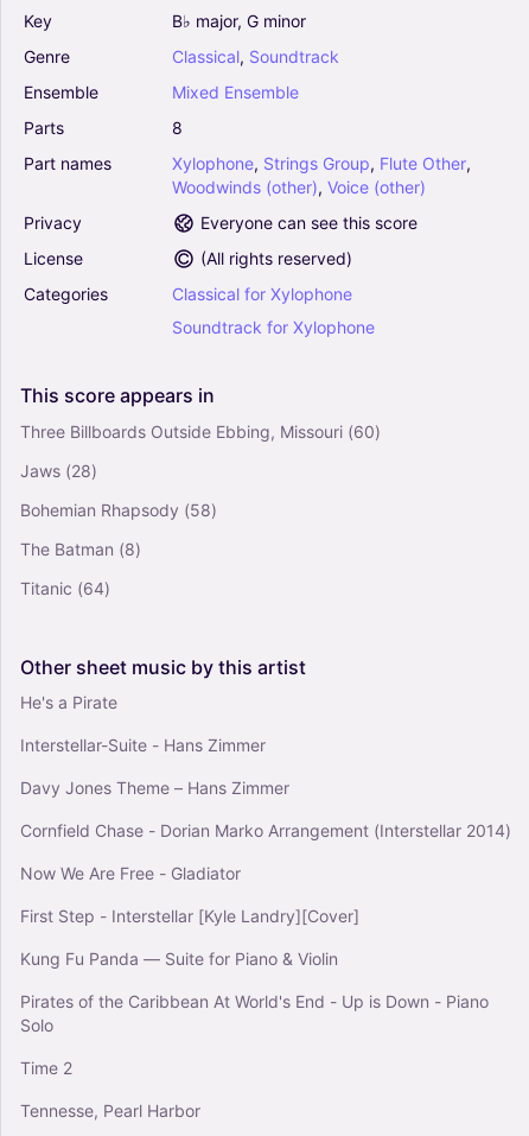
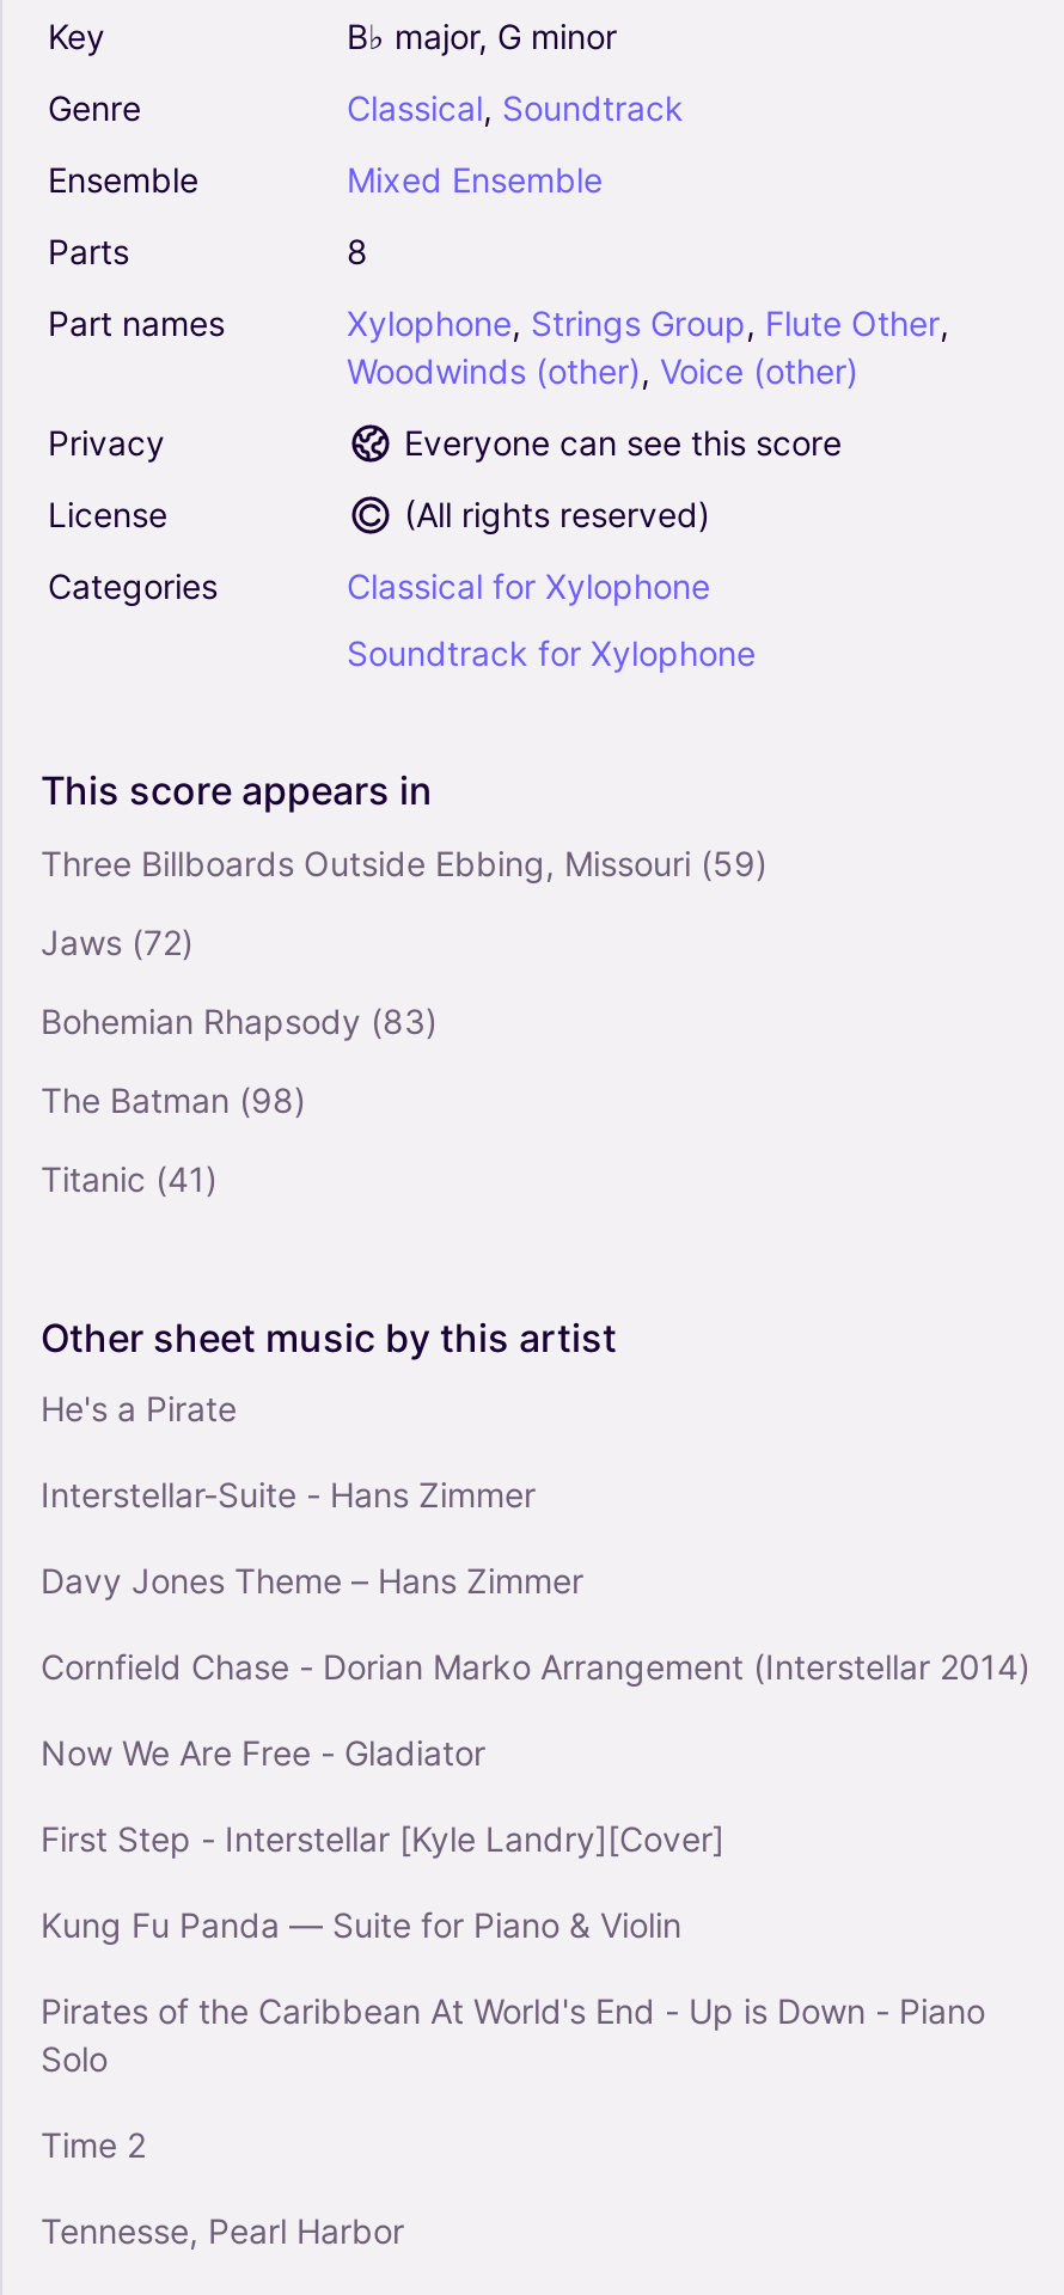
[20,421,381,441] Three Billboards Outside Ebbing, Missouri (60) -> [41,841,768,882] Three Billboards Outside Ebbing, Missouri (59)
[20,460,97,480] Jaws (28) -> [41,920,194,961] Jaws (72)
[20,499,217,519] Bohemian Rhapsody (58) -> [41,999,438,1040] Bohemian Rhapsody (83)
[20,538,141,559] The Batman (8) -> [41,1078,306,1119] The Batman (98)
[20,577,110,598] Titanic (64) -> [41,1157,218,1198] Titanic (41)

